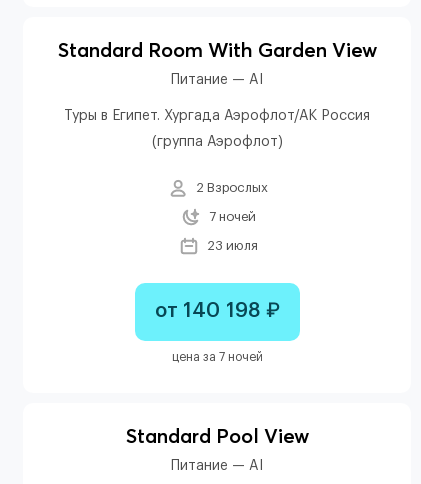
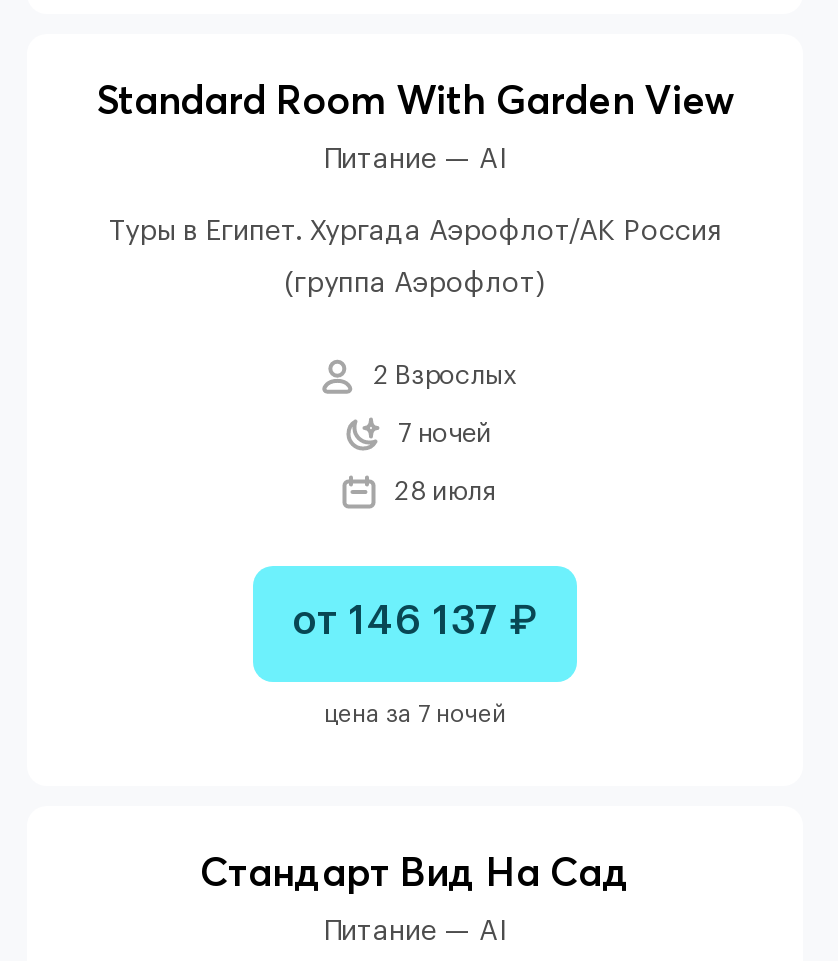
[206,238,257,251] 23 июля -> [394,477,496,503] 28 июля
[154,301,279,321] от 140 198 ₽ -> [293,602,537,642] от 146 137 ₽
[125,422,308,447] Standard Pool View -> [200,845,630,895] Стандарт Вид На Сад

